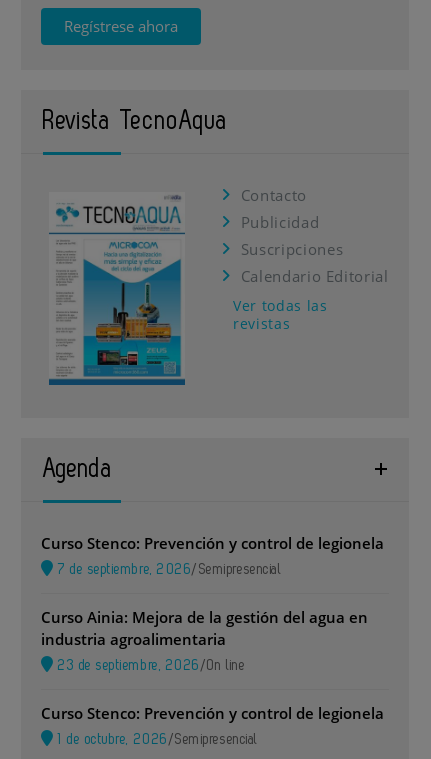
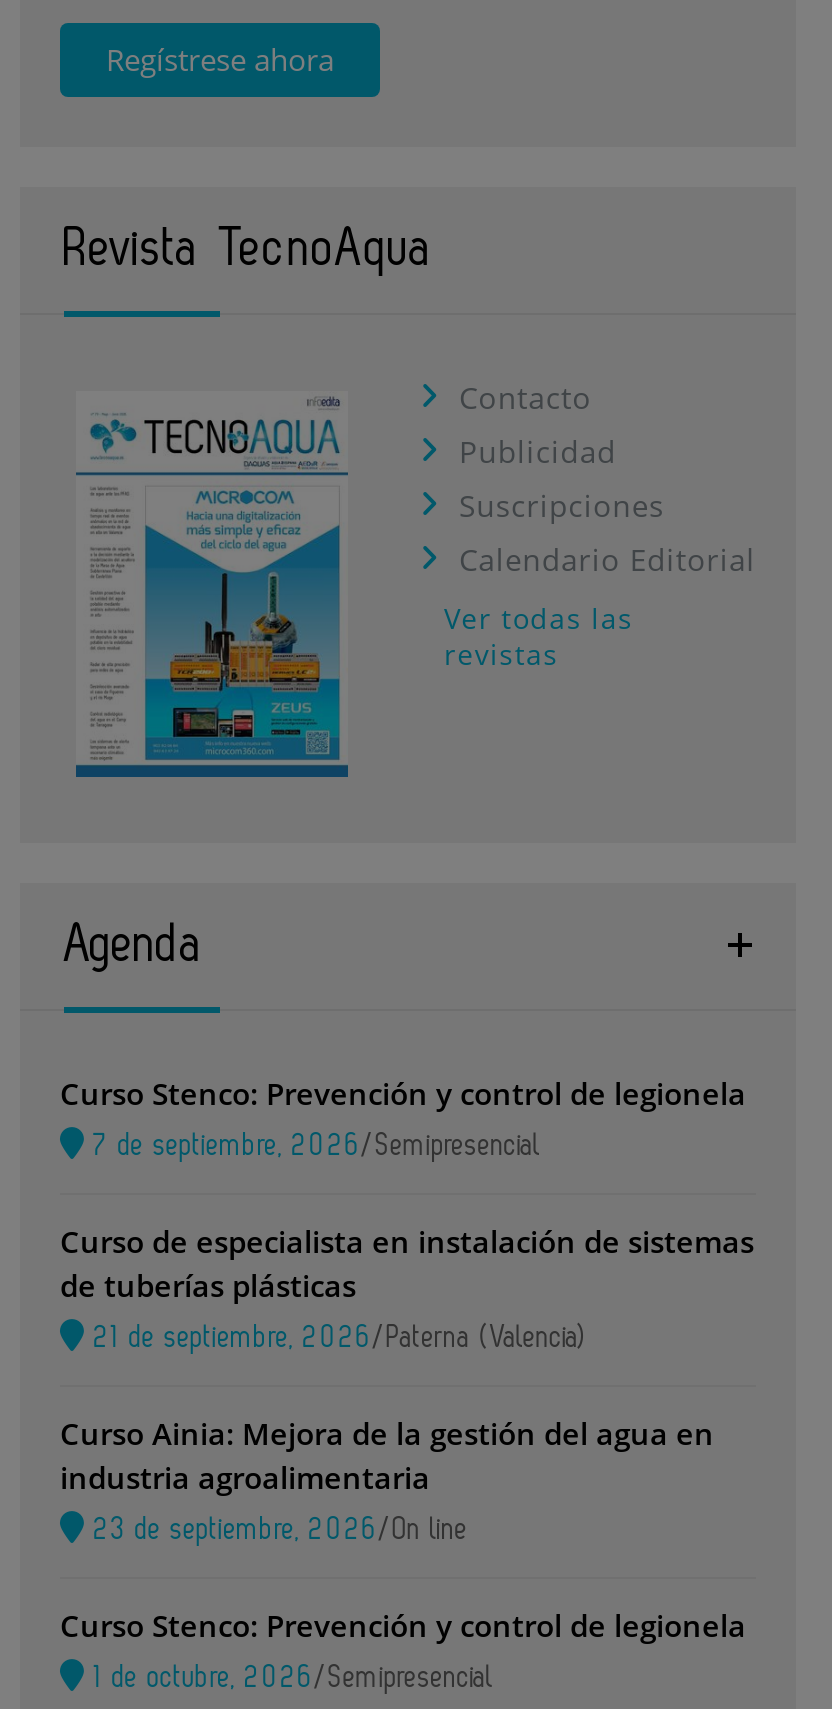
none -> [60,1220,754,1352] Curso de especialista en instalación de sistemas | de tuberías plásticas | 21 de septiembre, 2026/Paterna (Valencia)

